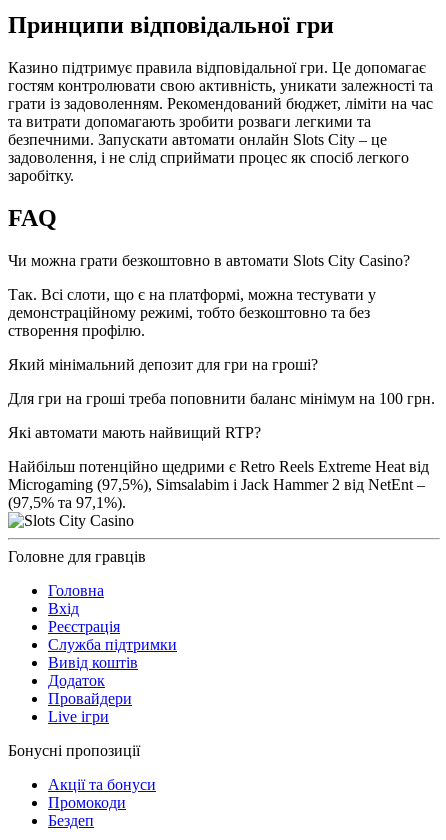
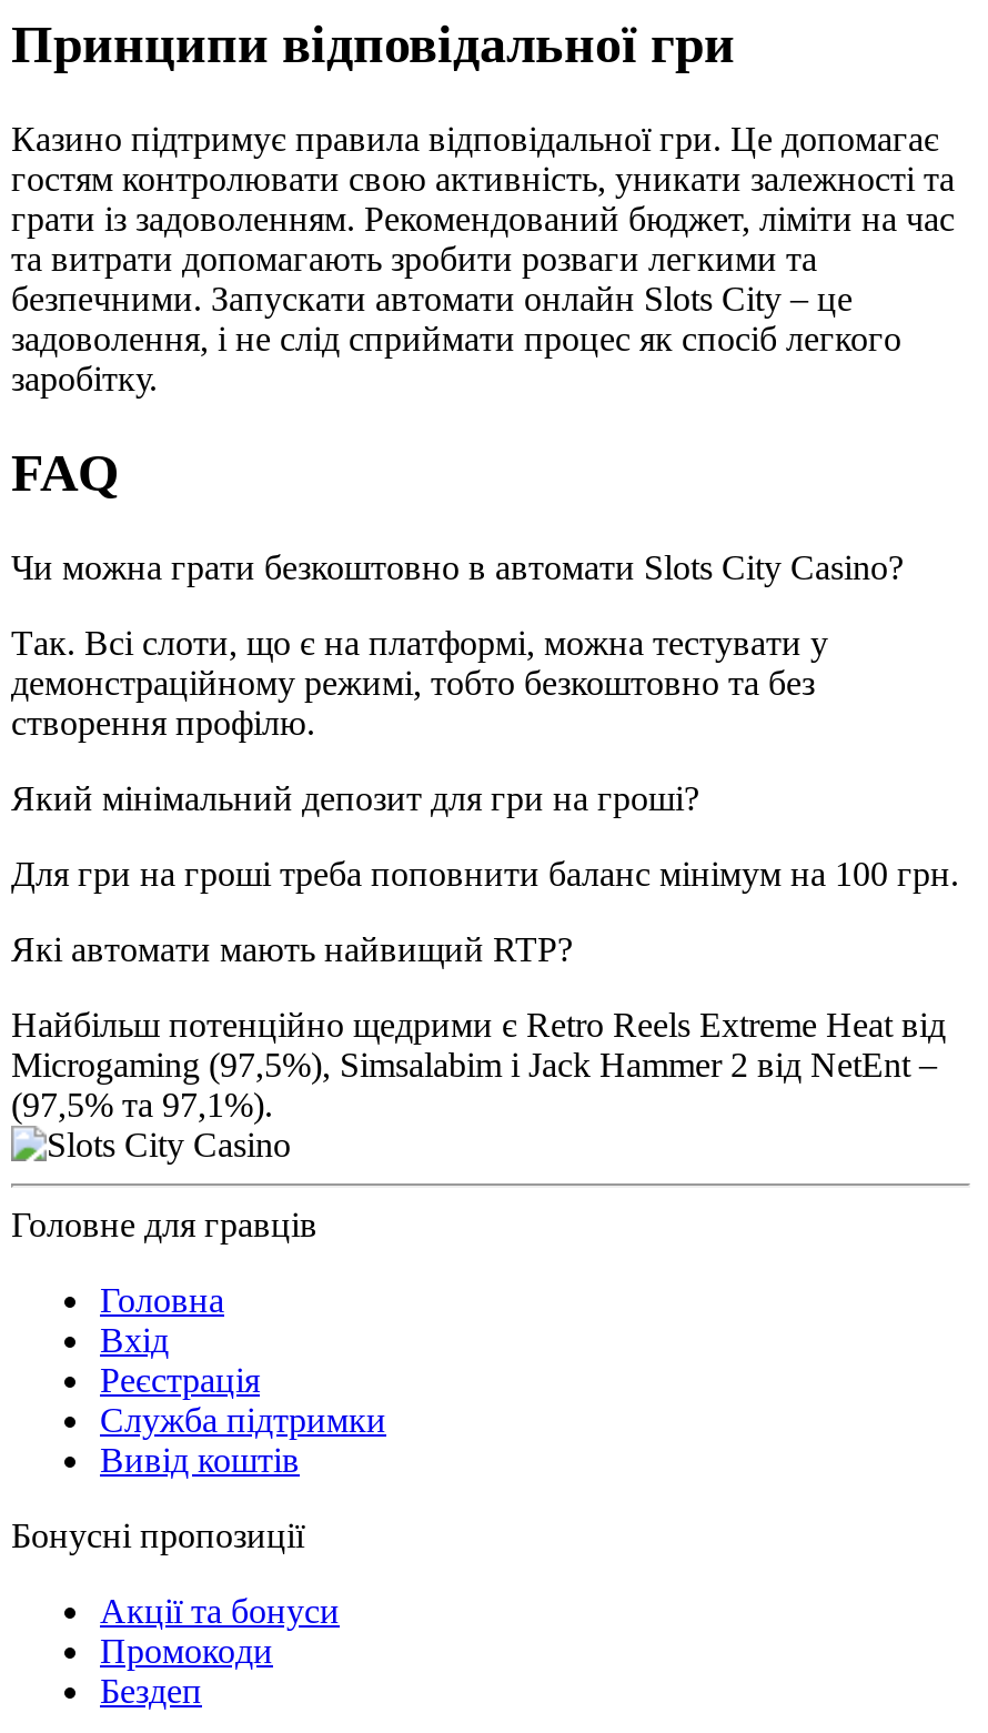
[48,672,132,725] Додаток | Провайдери | Live ігри -> none

